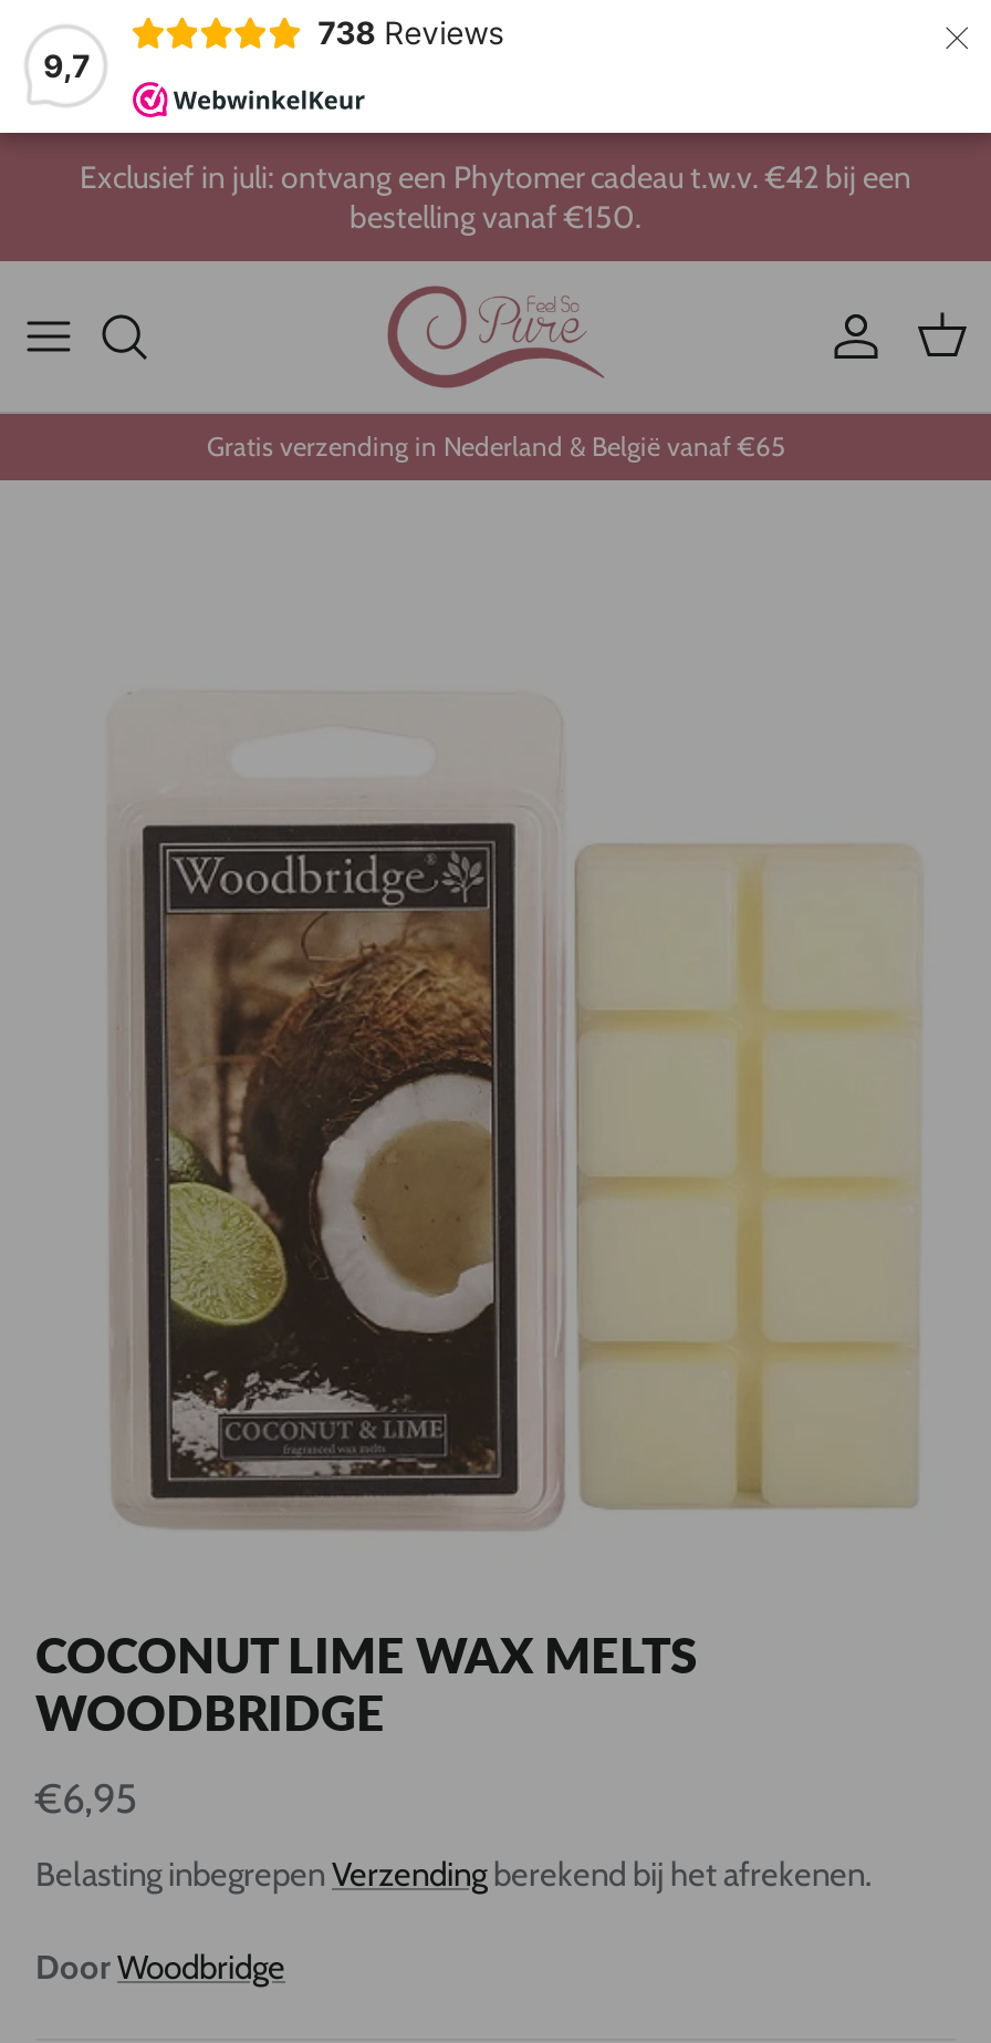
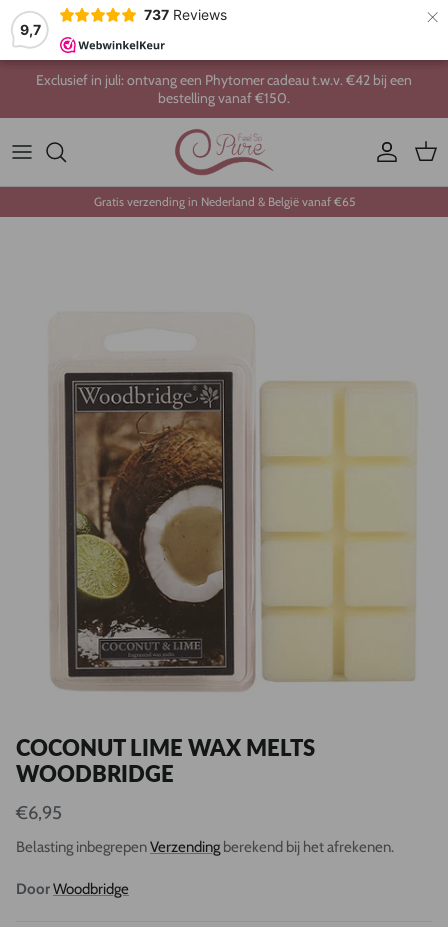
[318,13,503,51] 738 Reviews -> [144,6,227,23] 737 Reviews

